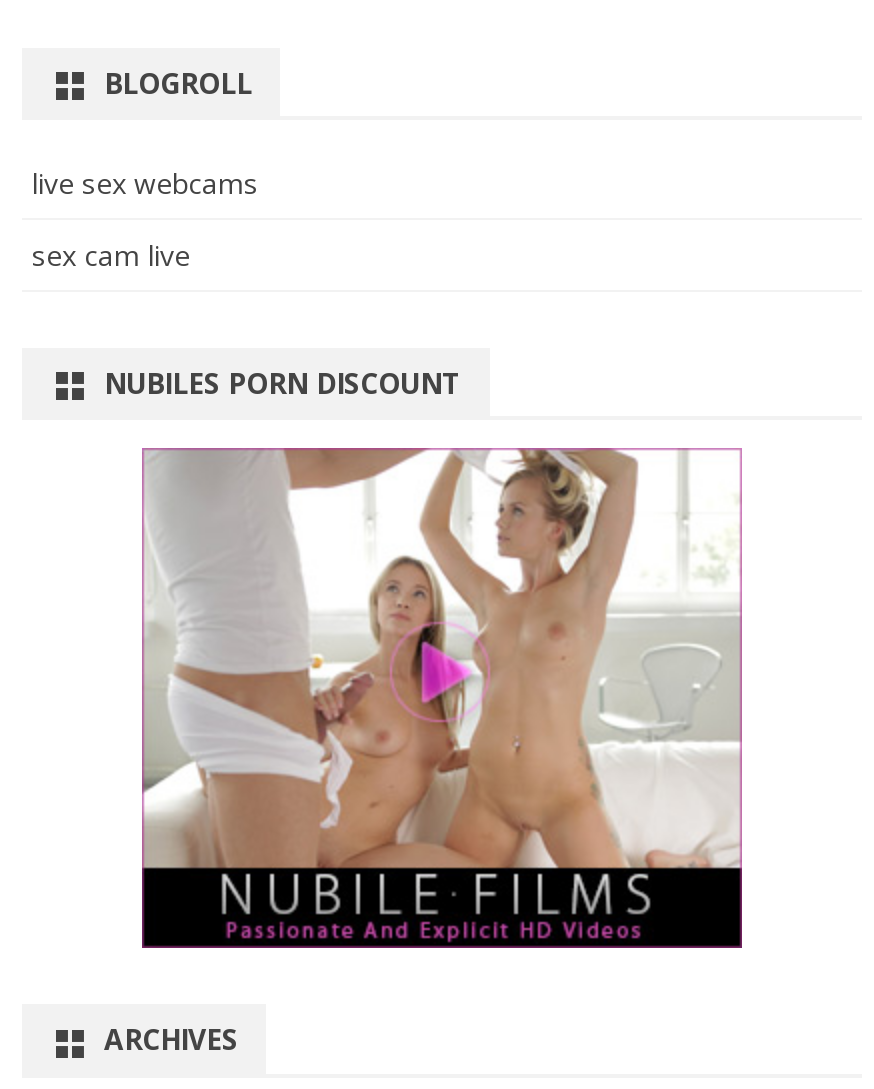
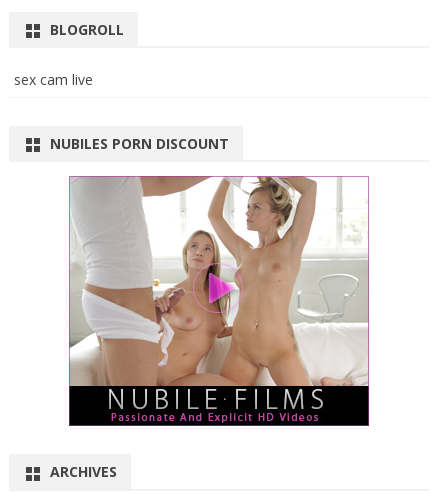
[32,164,258,202] live sex webcams -> none

